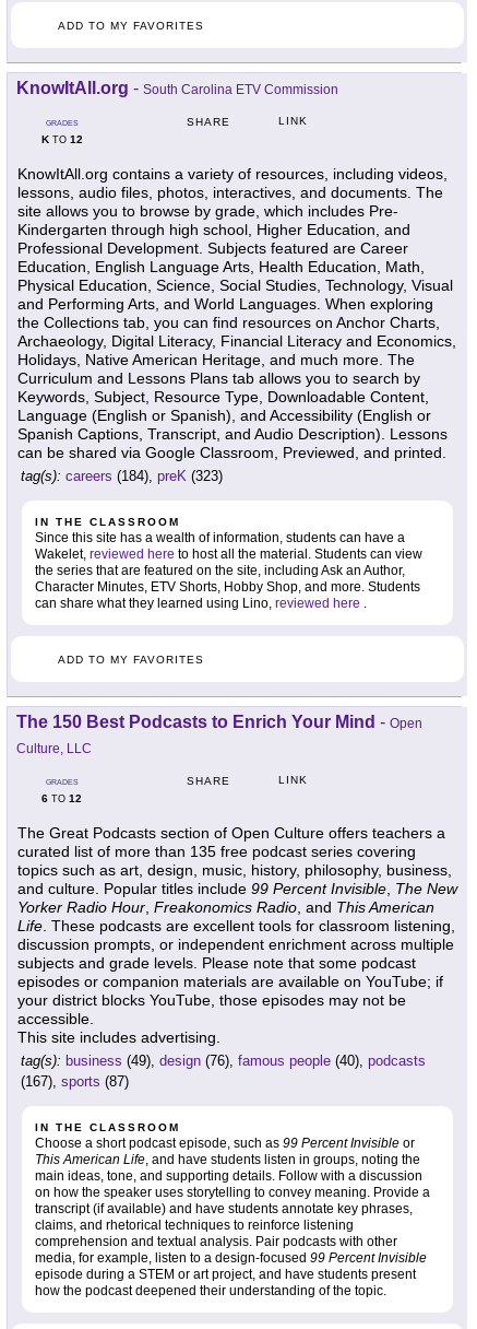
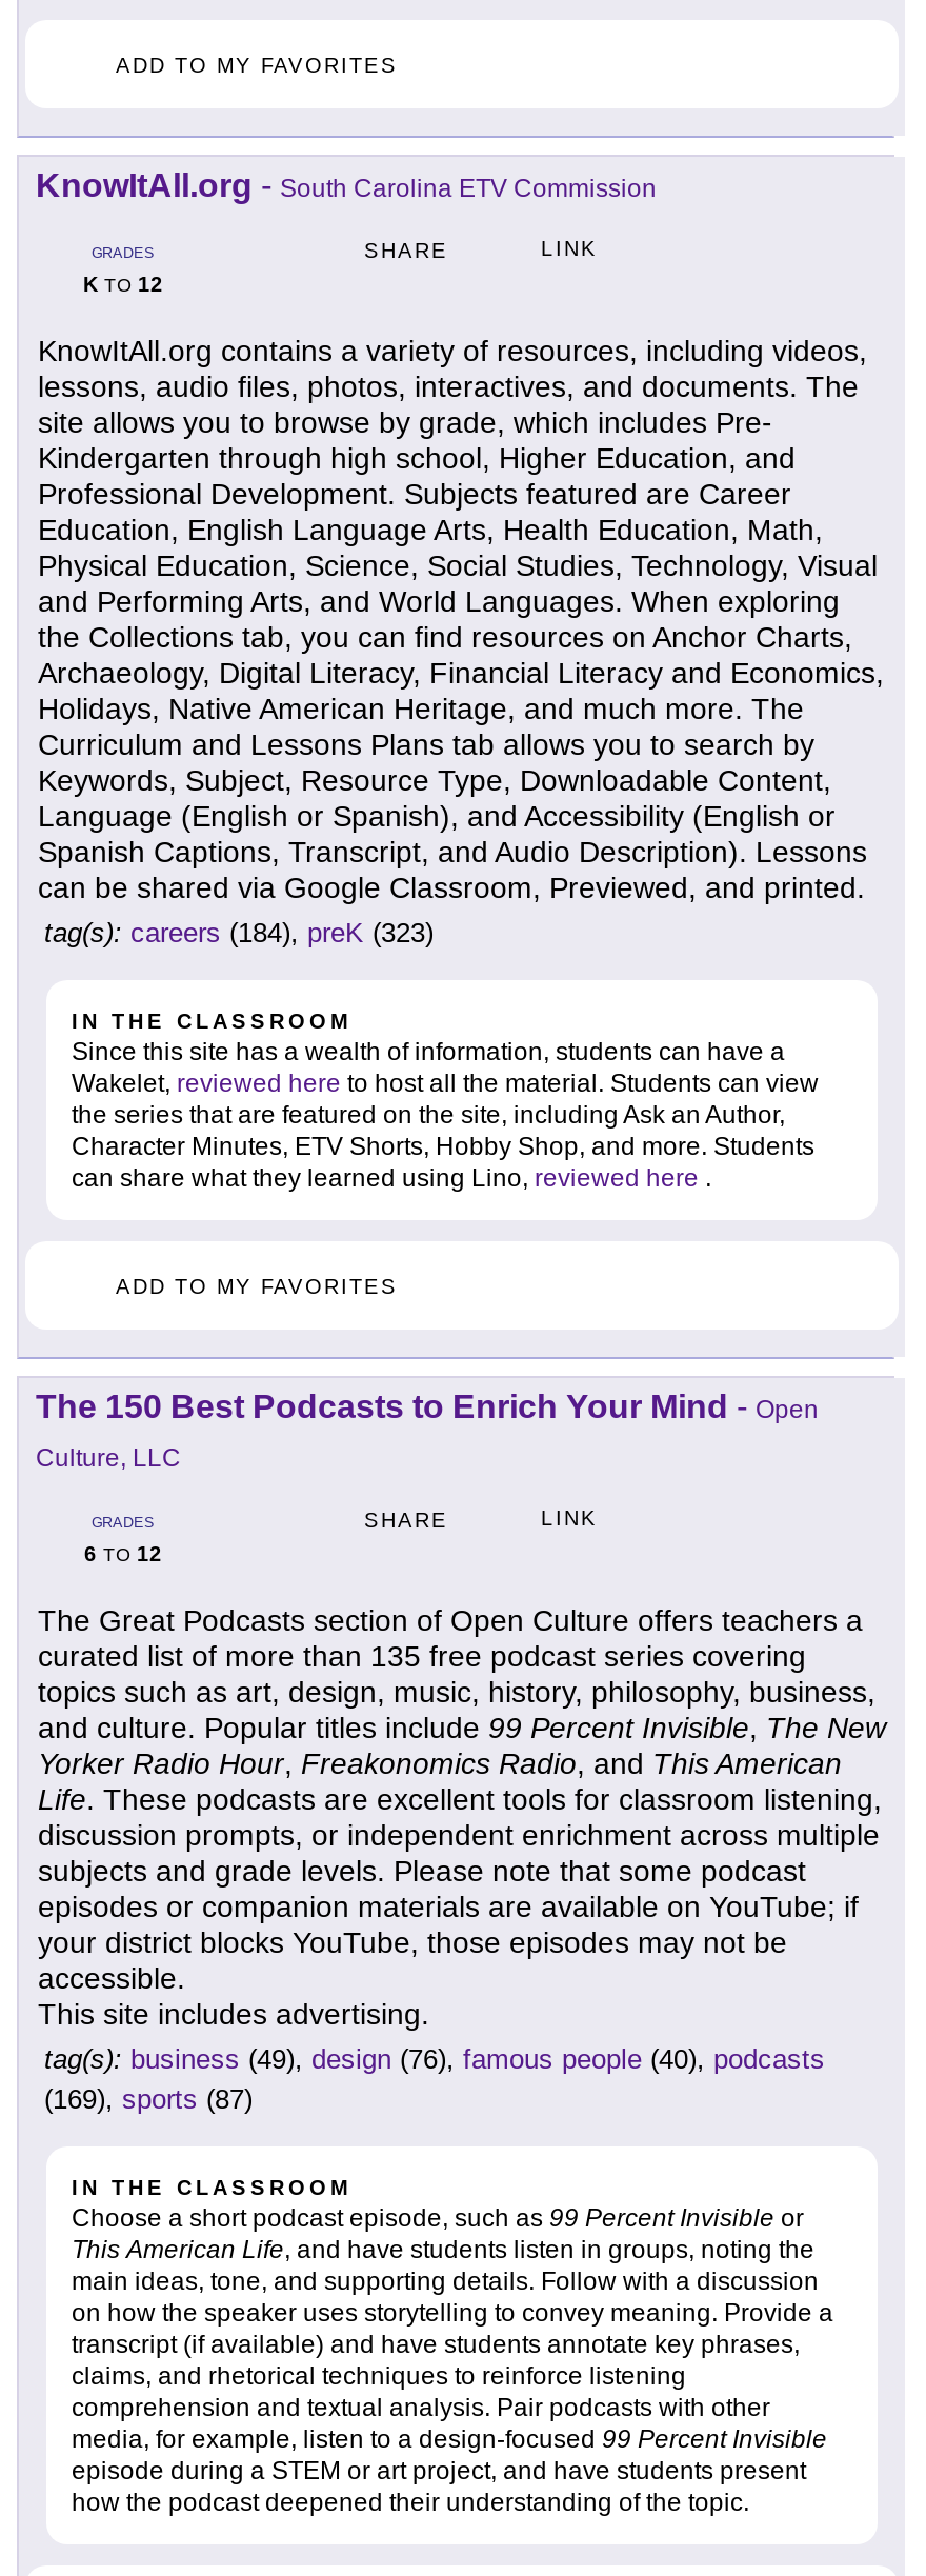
[21,1074,129,1090] (167), sports (87) -> [44,2084,253,2116] (169), sports (87)

